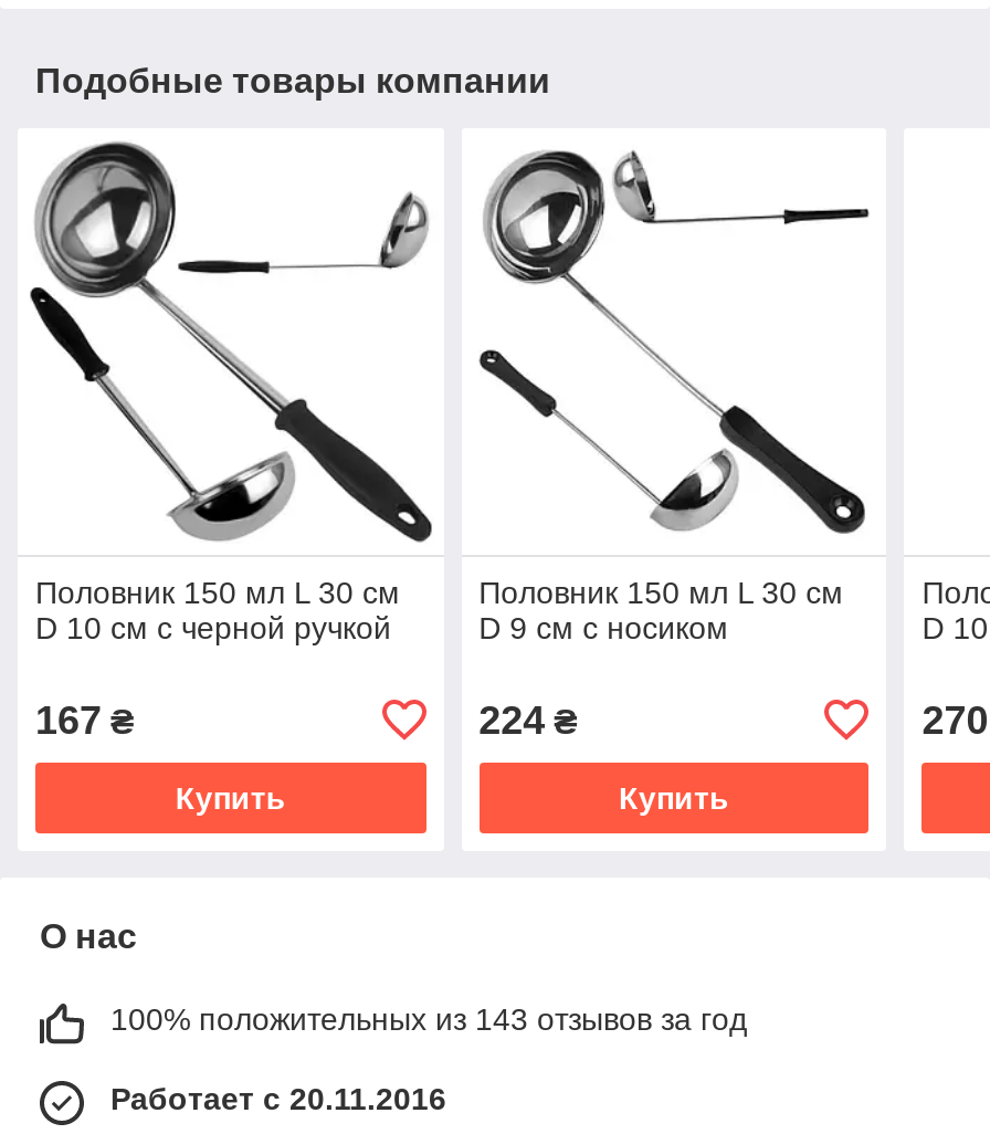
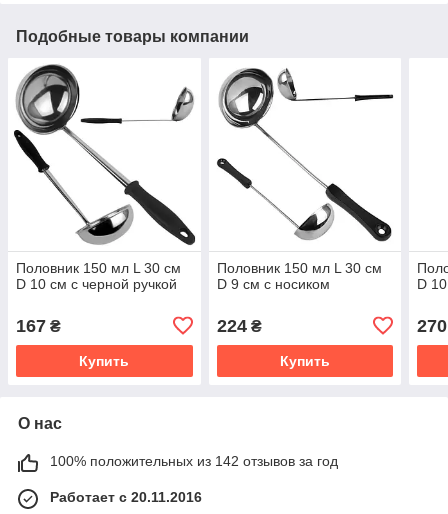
[110,1001,747,1036] 100% положительных из 143 отзывов за год -> [50,453,338,469] 100% положительных из 142 отзывов за год

